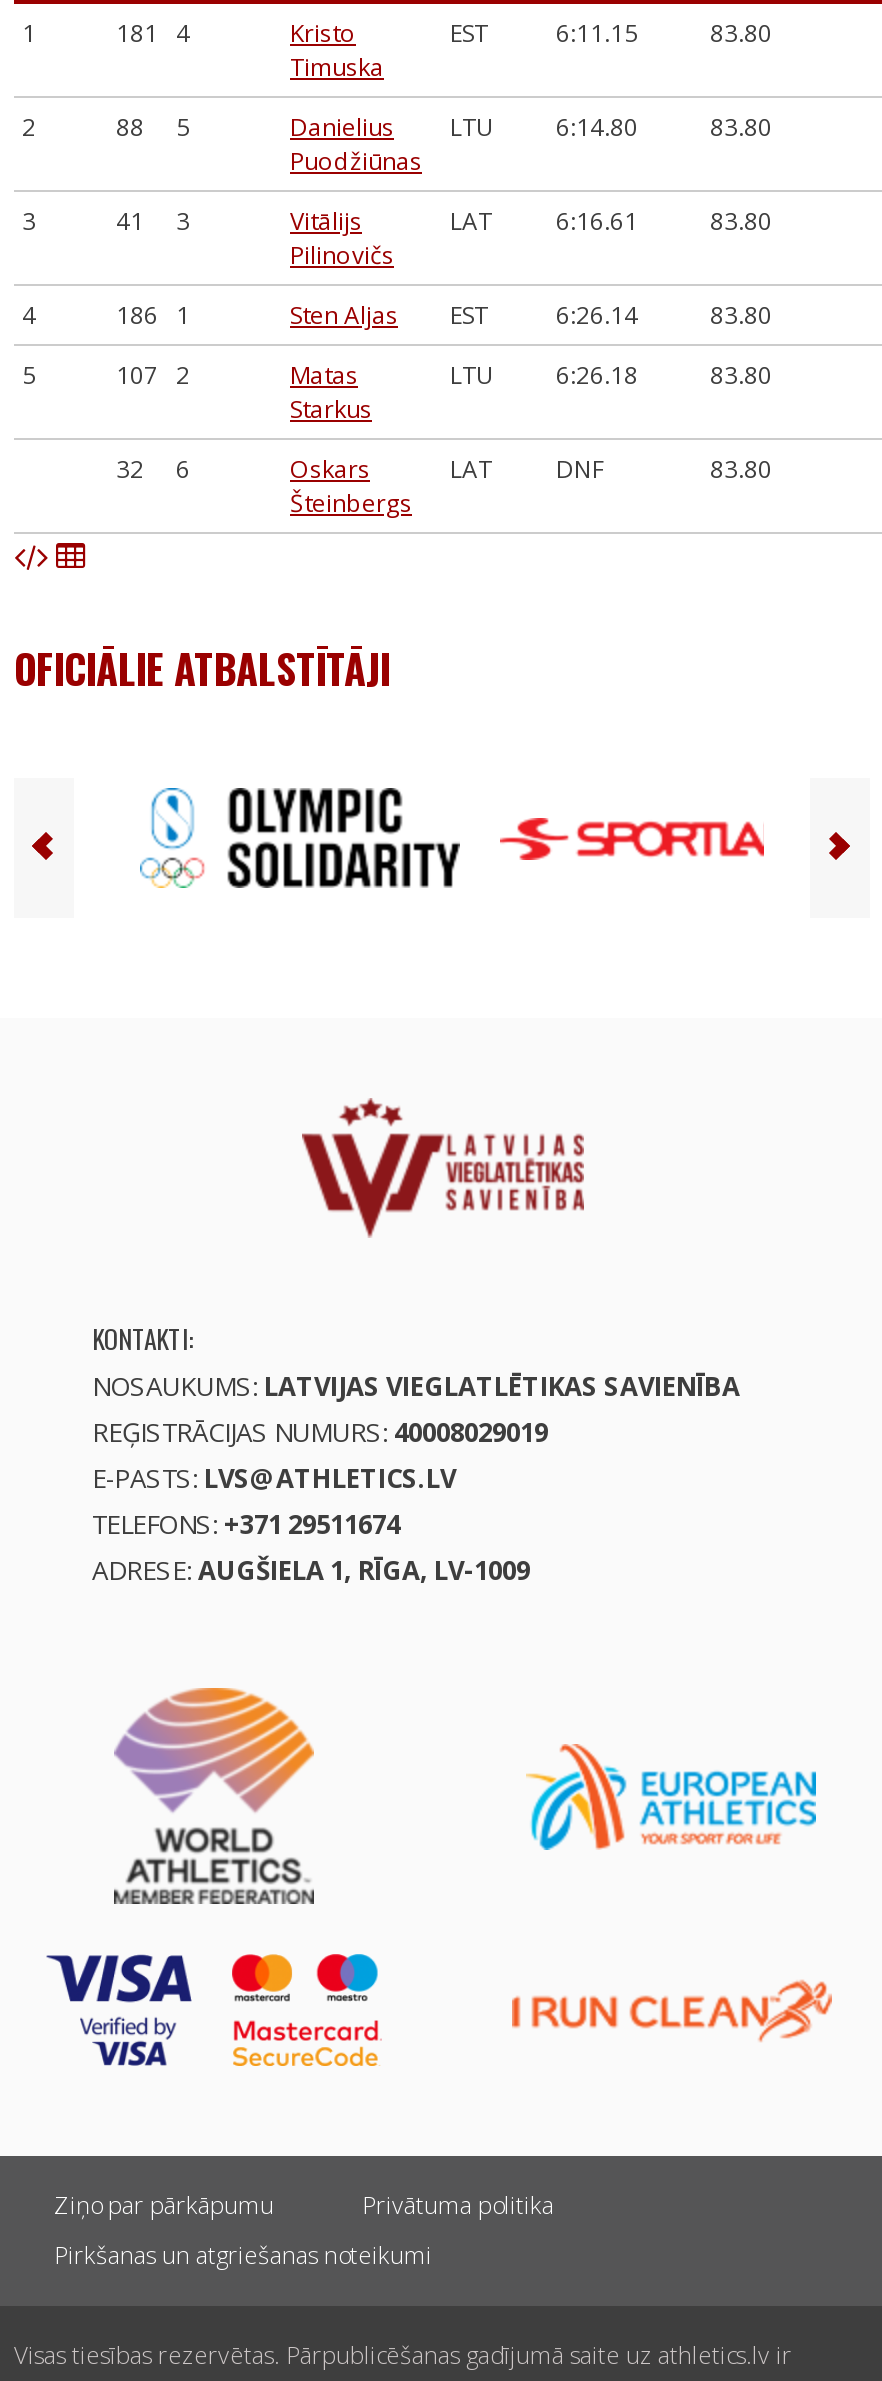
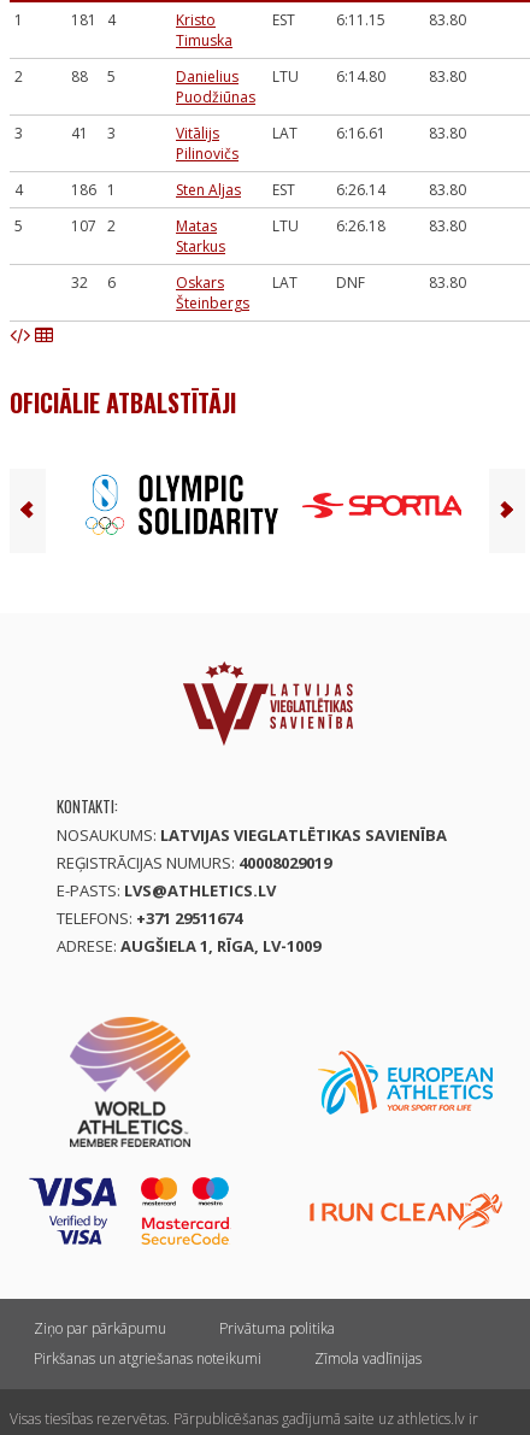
none -> [314,1348,422,1369] Zīmola vadlīnijas

